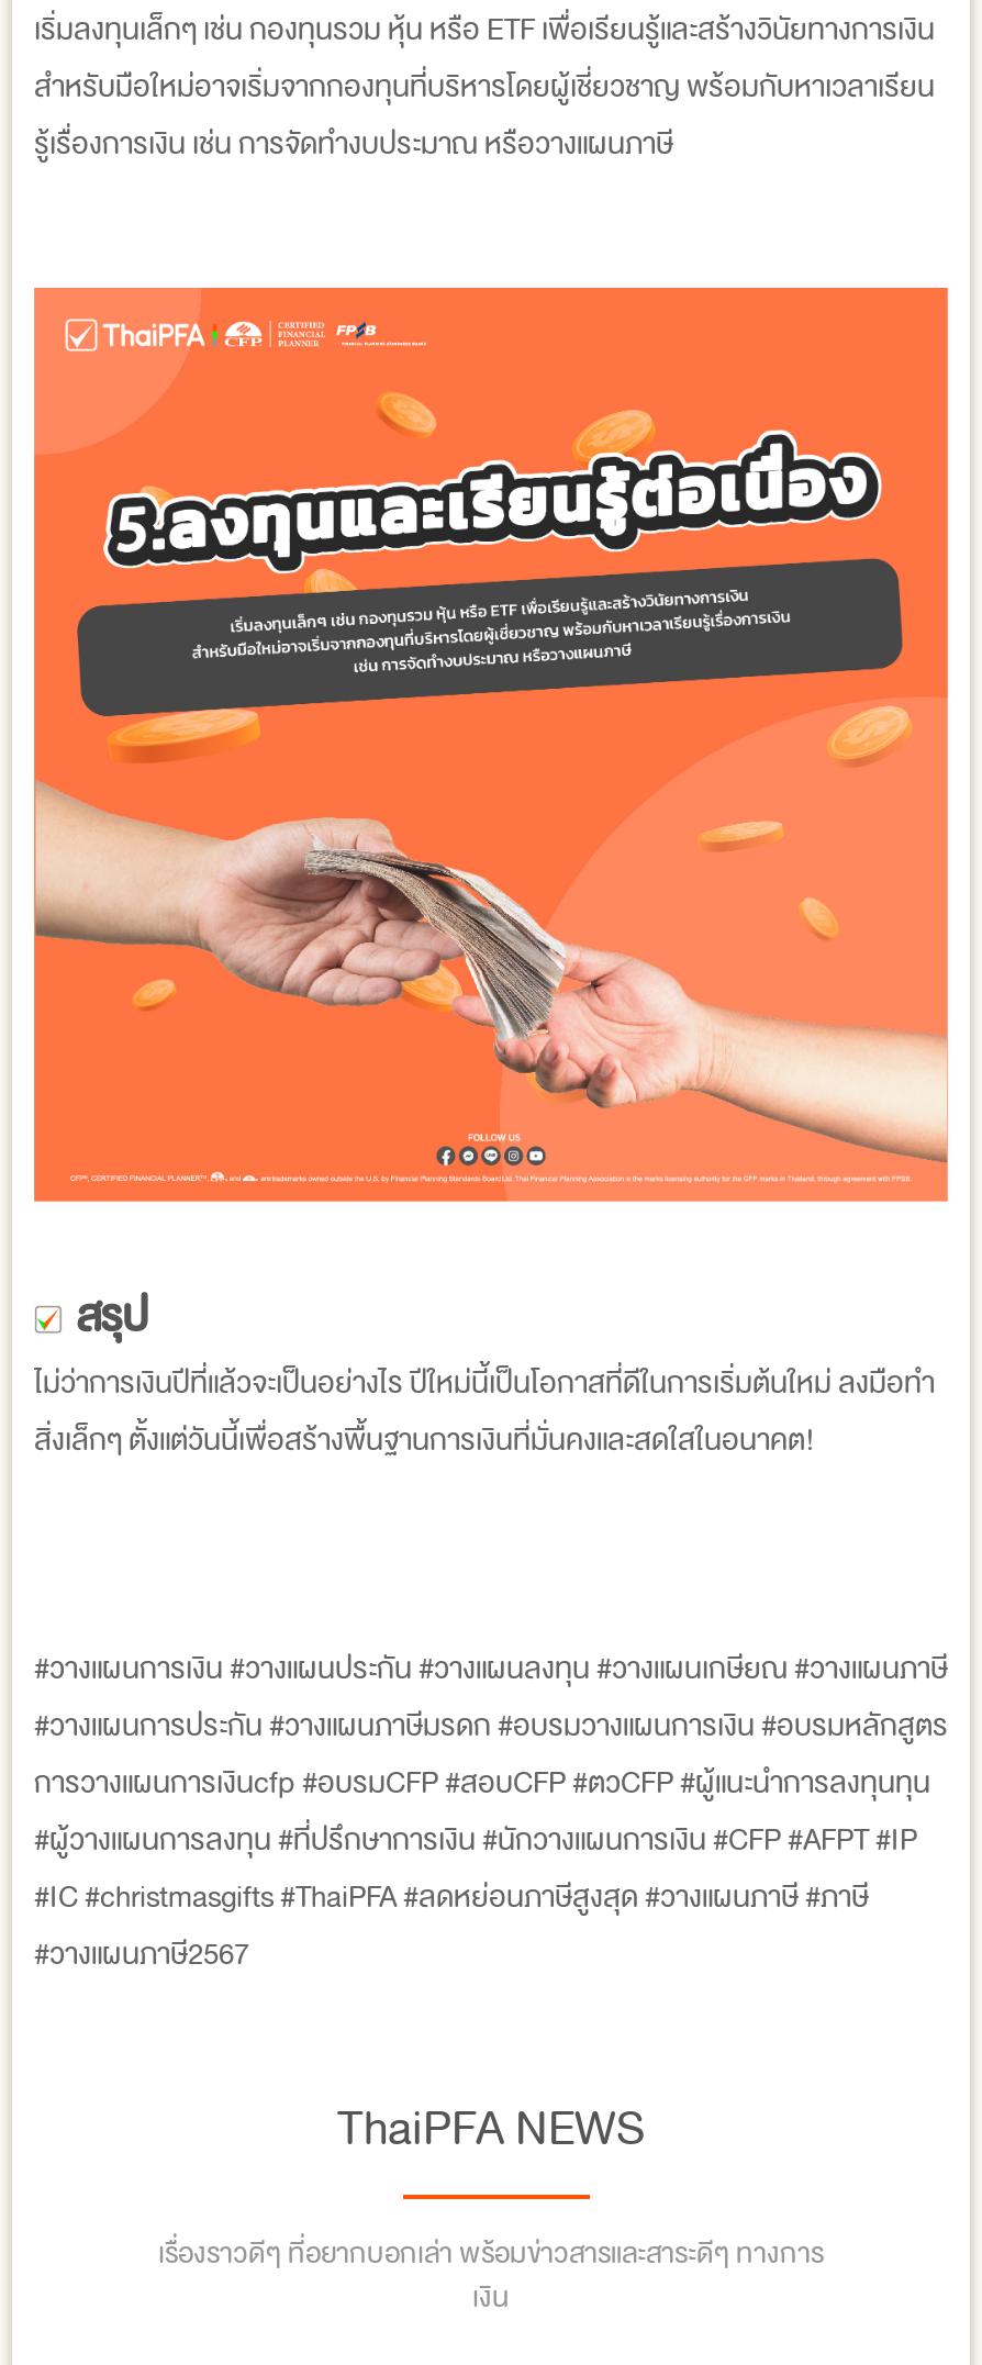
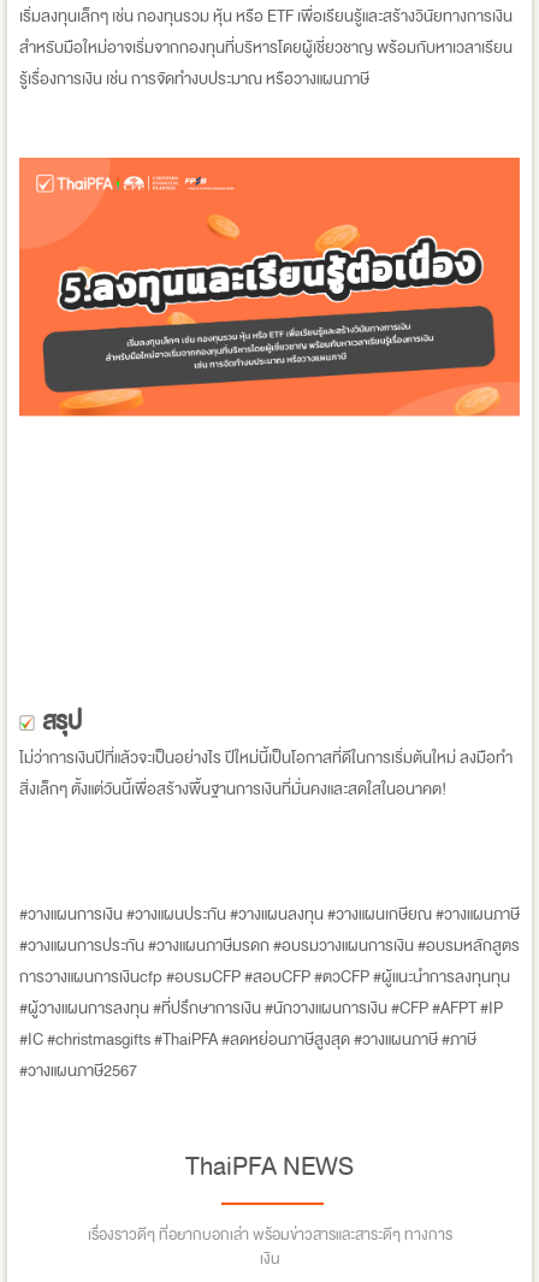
[32,758,950,1204] [image] -> none

